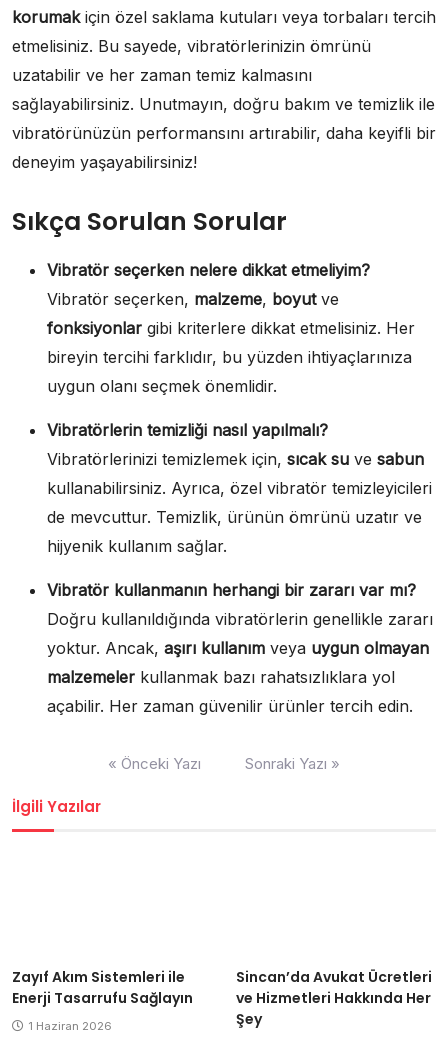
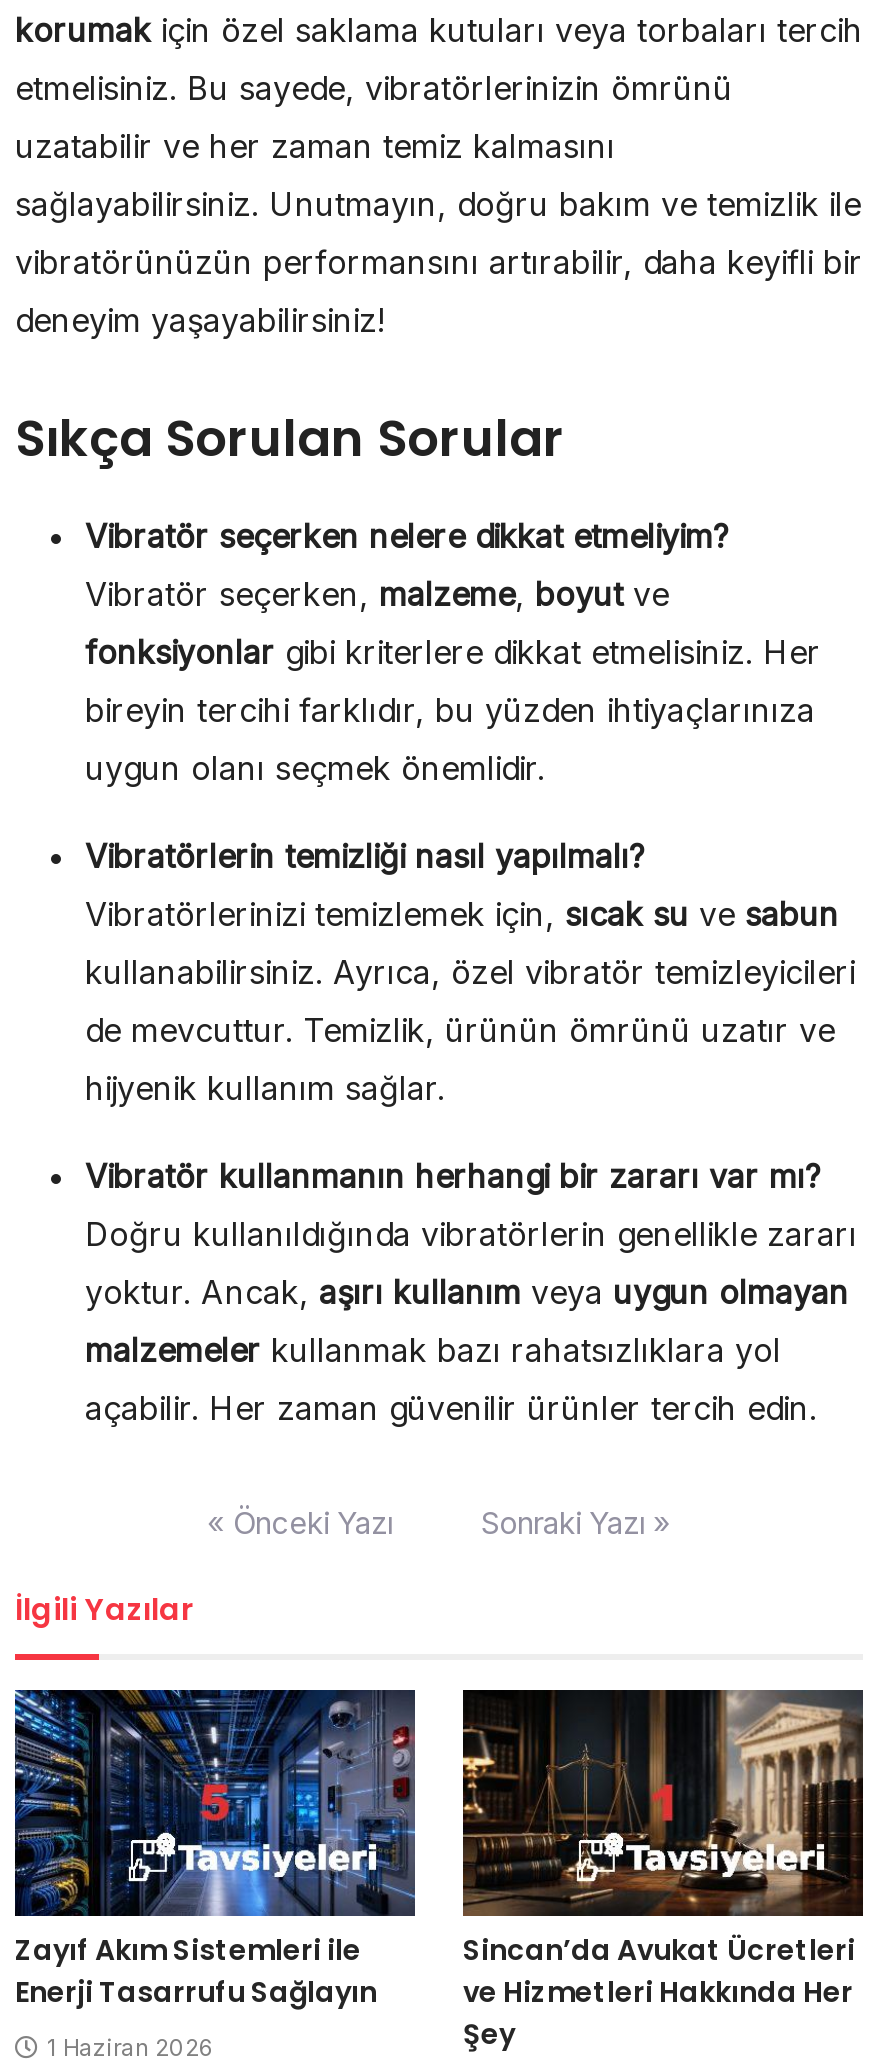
none -> [13,1686,417,1918] [image]
none -> [461,1686,865,1918] [image]

